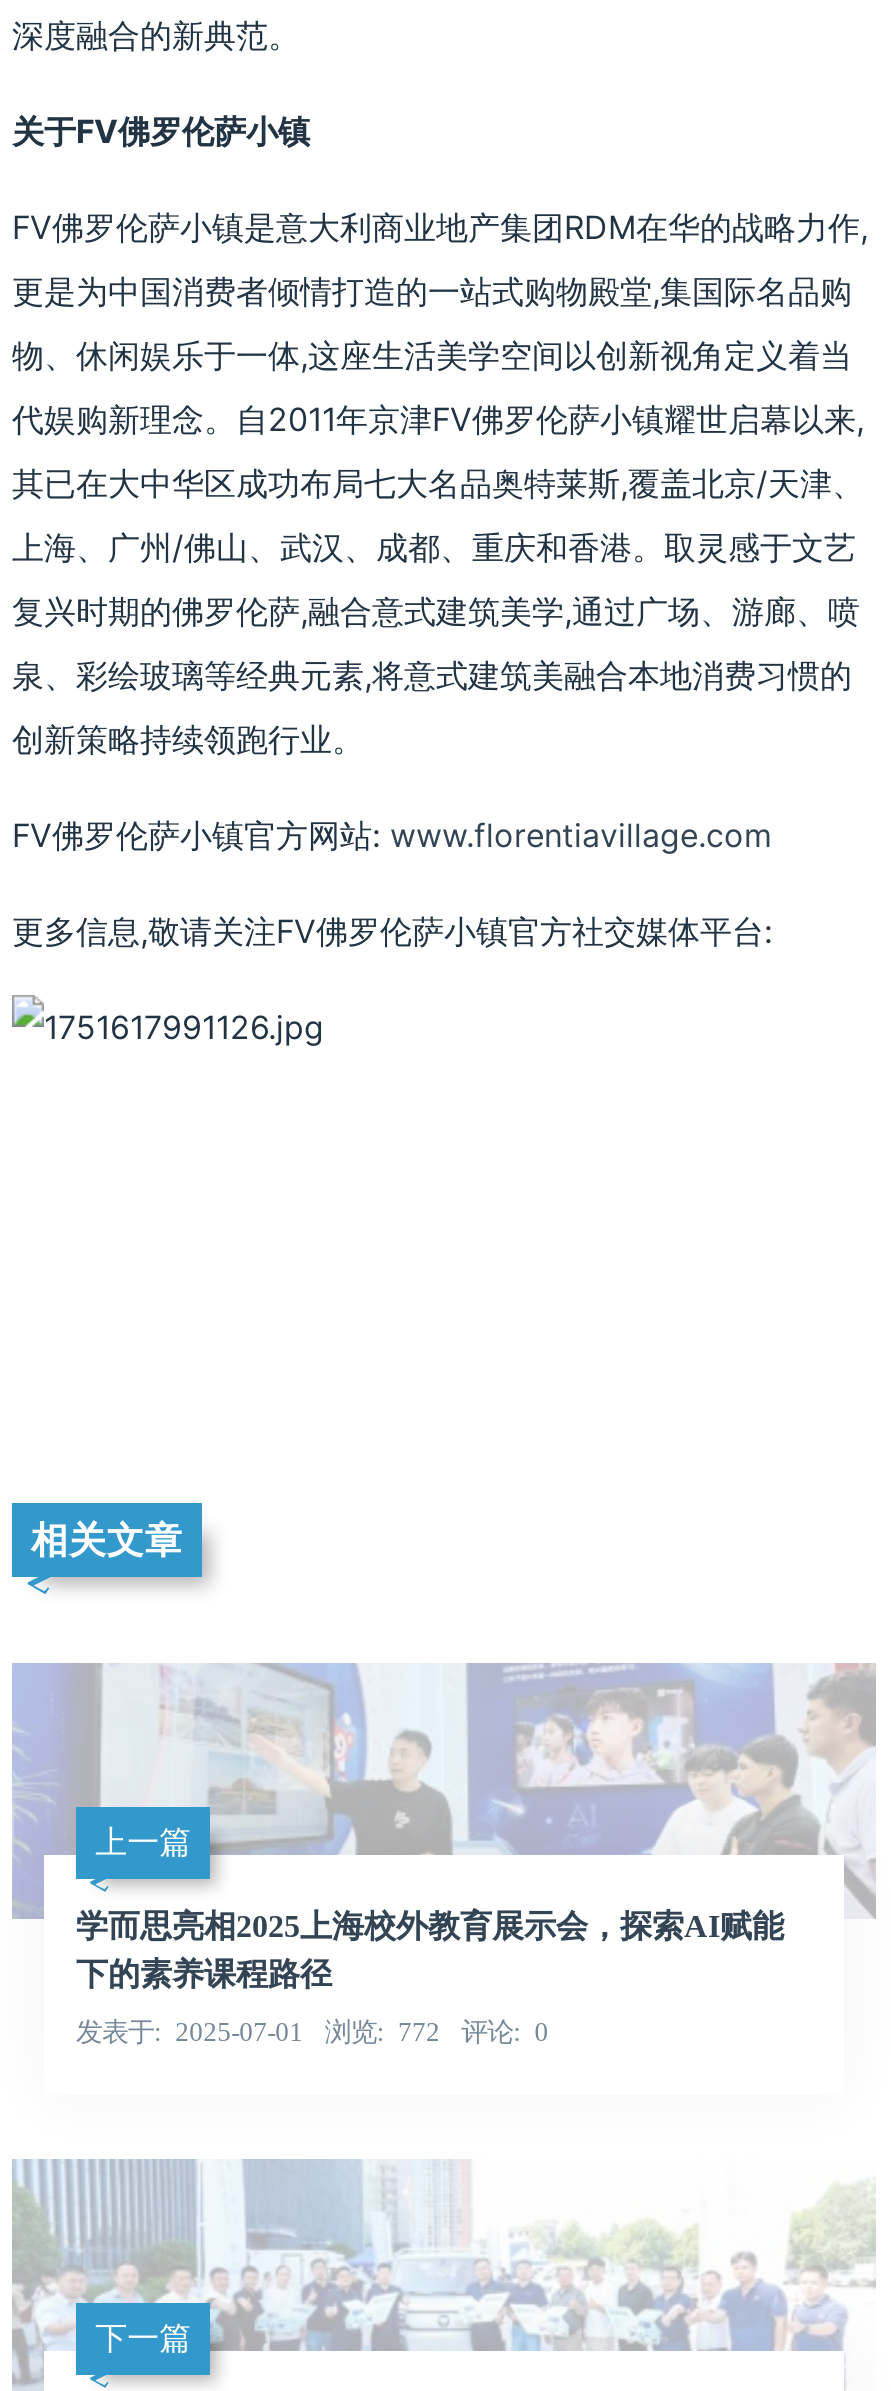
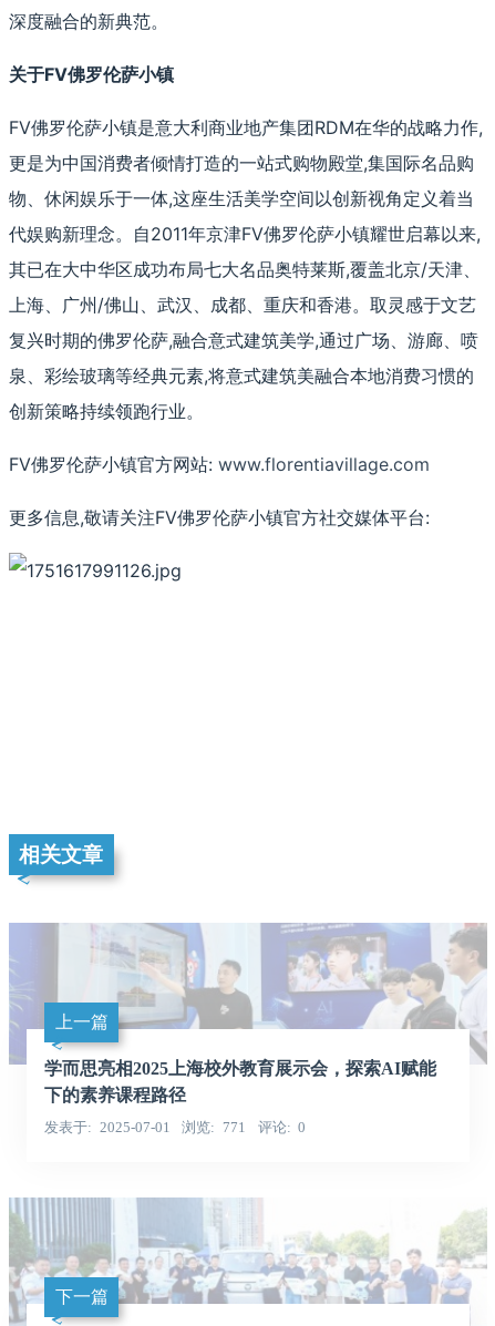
[76,2018,549,2048] 发表于 2025-07-01 浏览 772 评论 0 -> [44,1119,306,1136] 发表于 2025-07-01 浏览 771 评论 0

